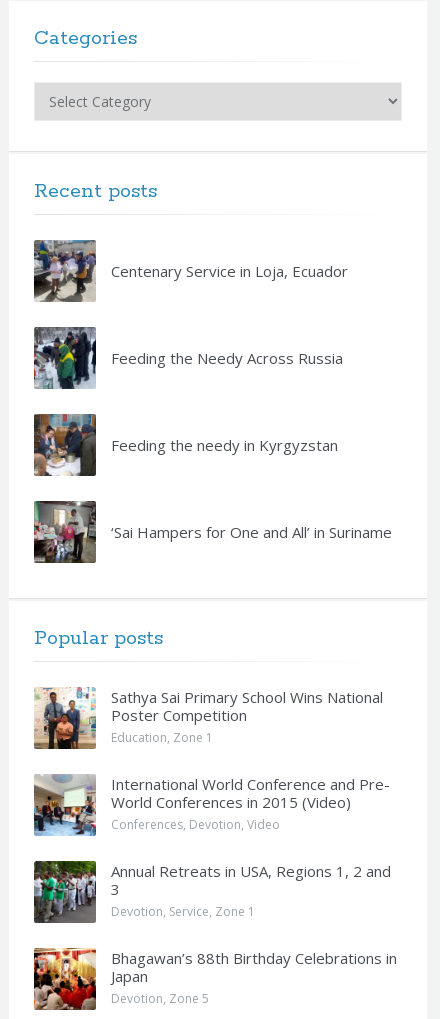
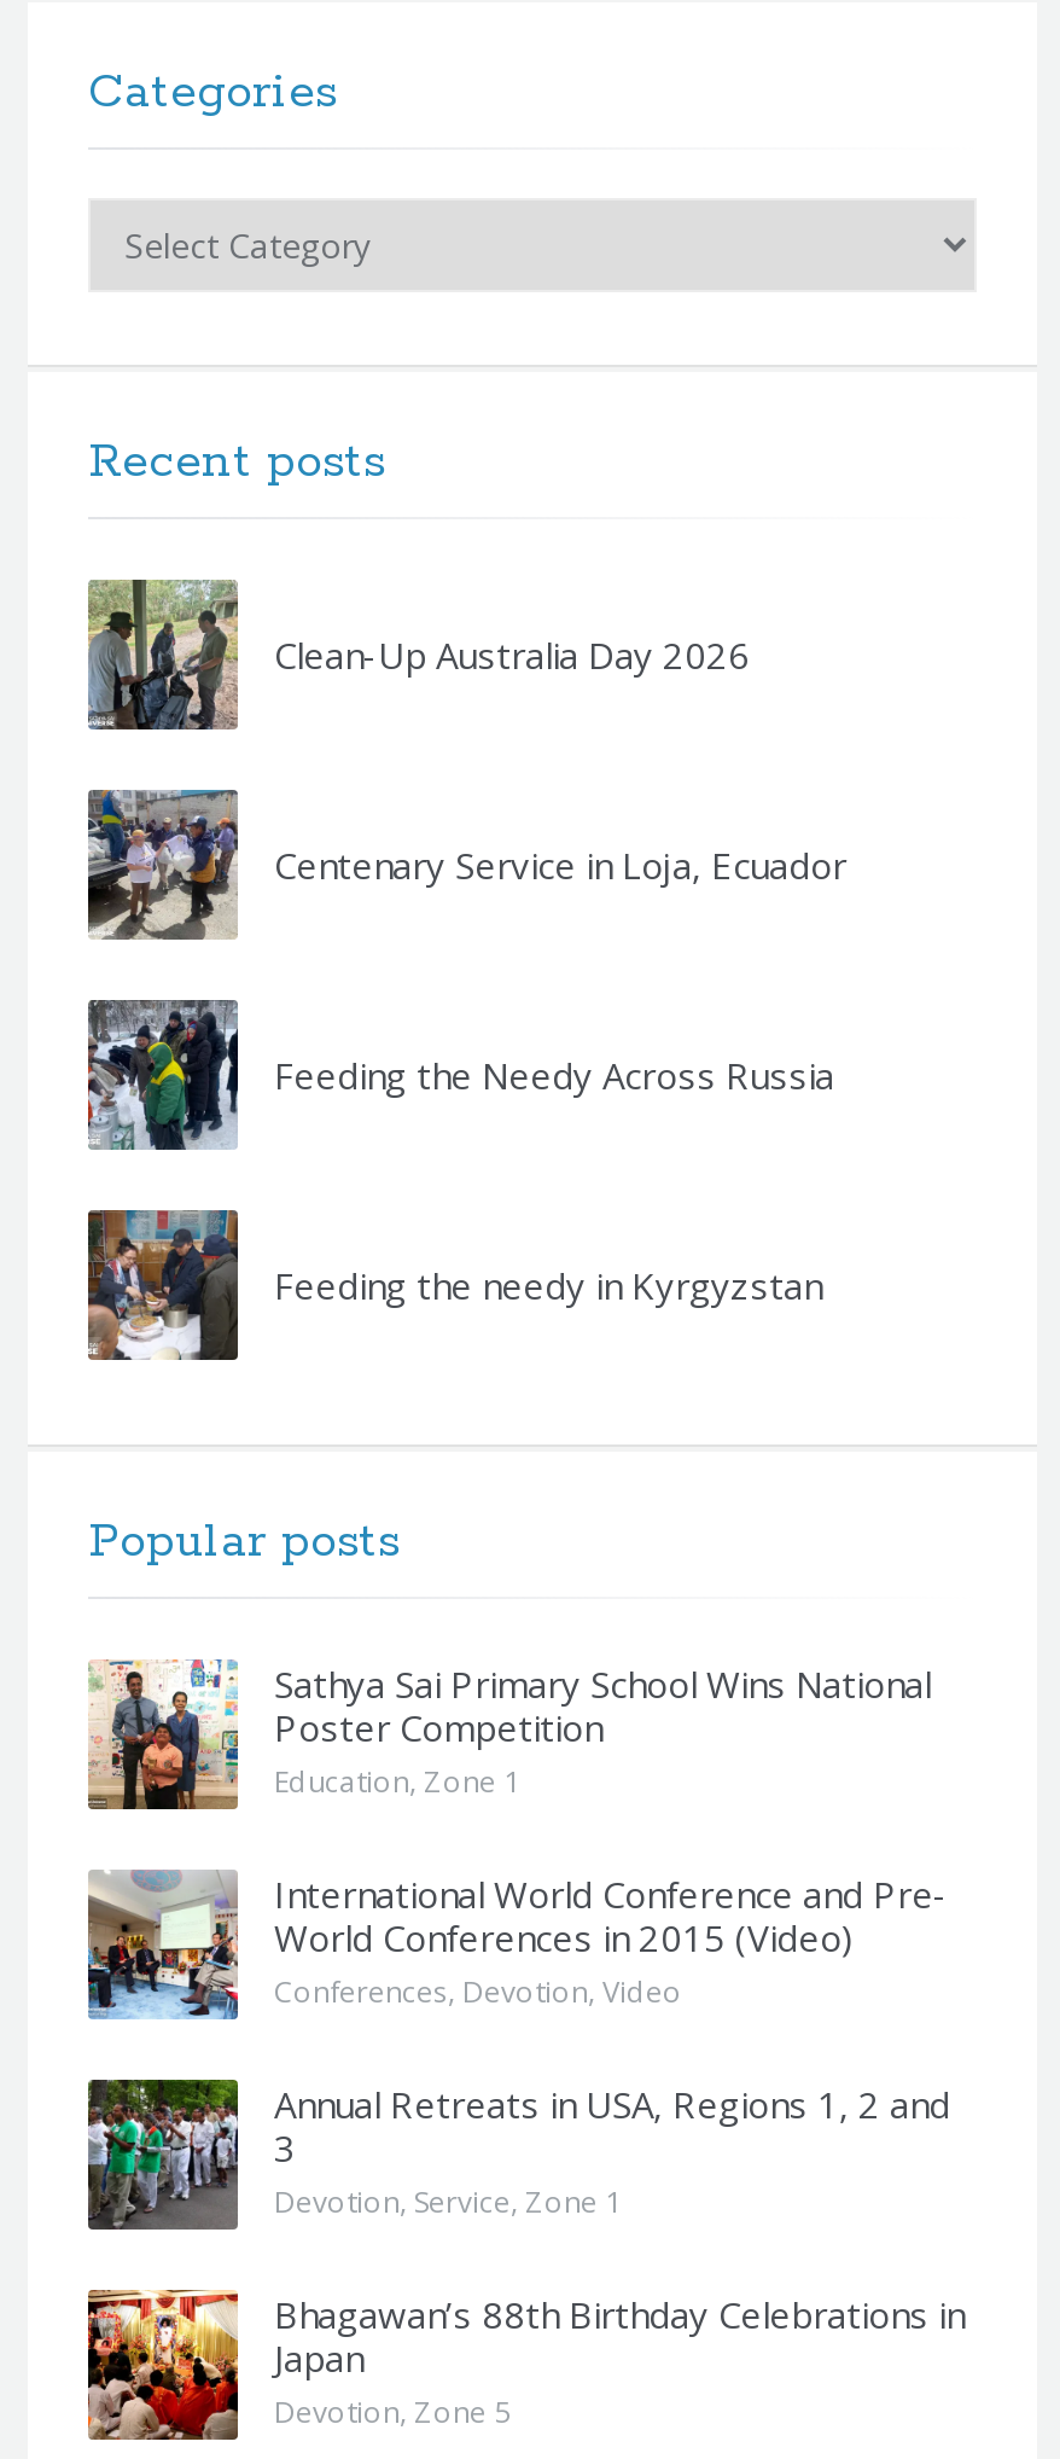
none -> [88,580,750,729] [image] | Clean-Up Australia Day 2026
moved [32,238,348,455] -> [83,785,846,1309]: [image] | Centenary Service in Loja, Ecuador | Feeding the Needy Across Russia | Feeding the needy in Kyrgyzstan
[33,500,392,564] [image] | ‘Sai Hampers for One and All’ in Suriname -> none

